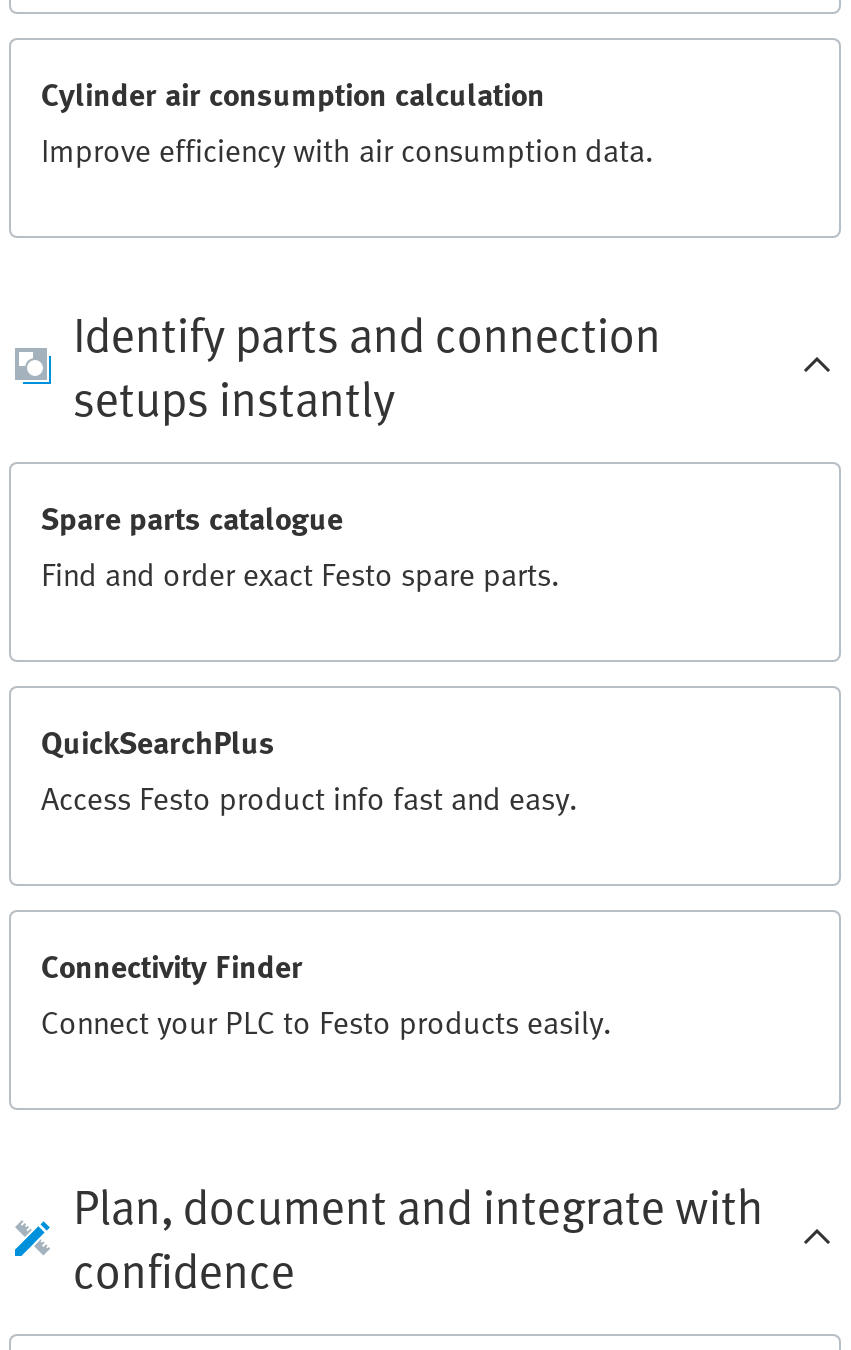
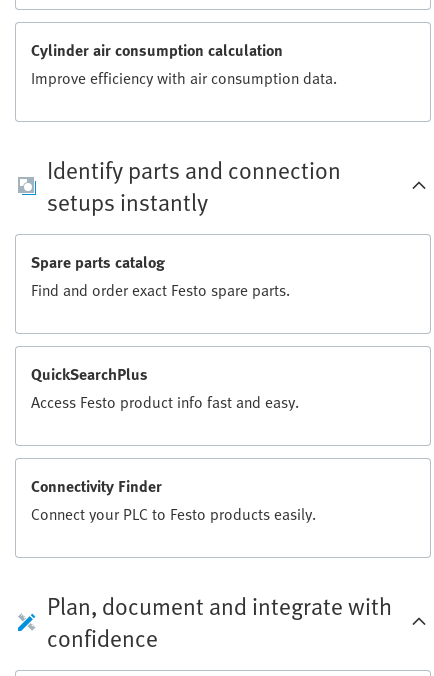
[41,493,343,541] Spare parts catalogue -> [31,249,165,273] Spare parts catalog

